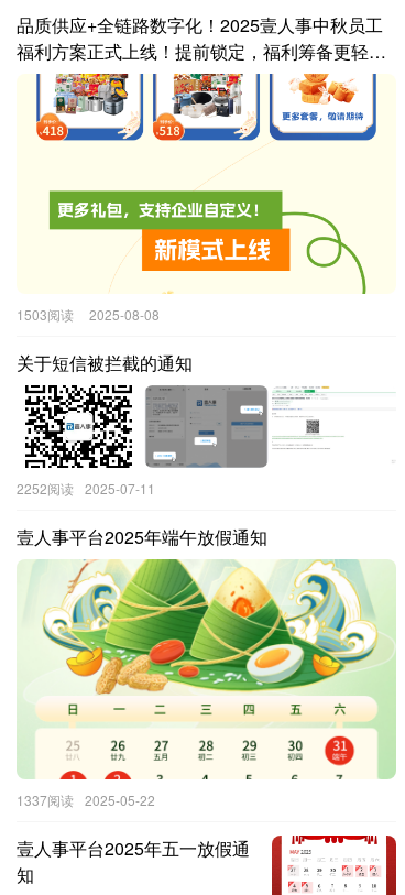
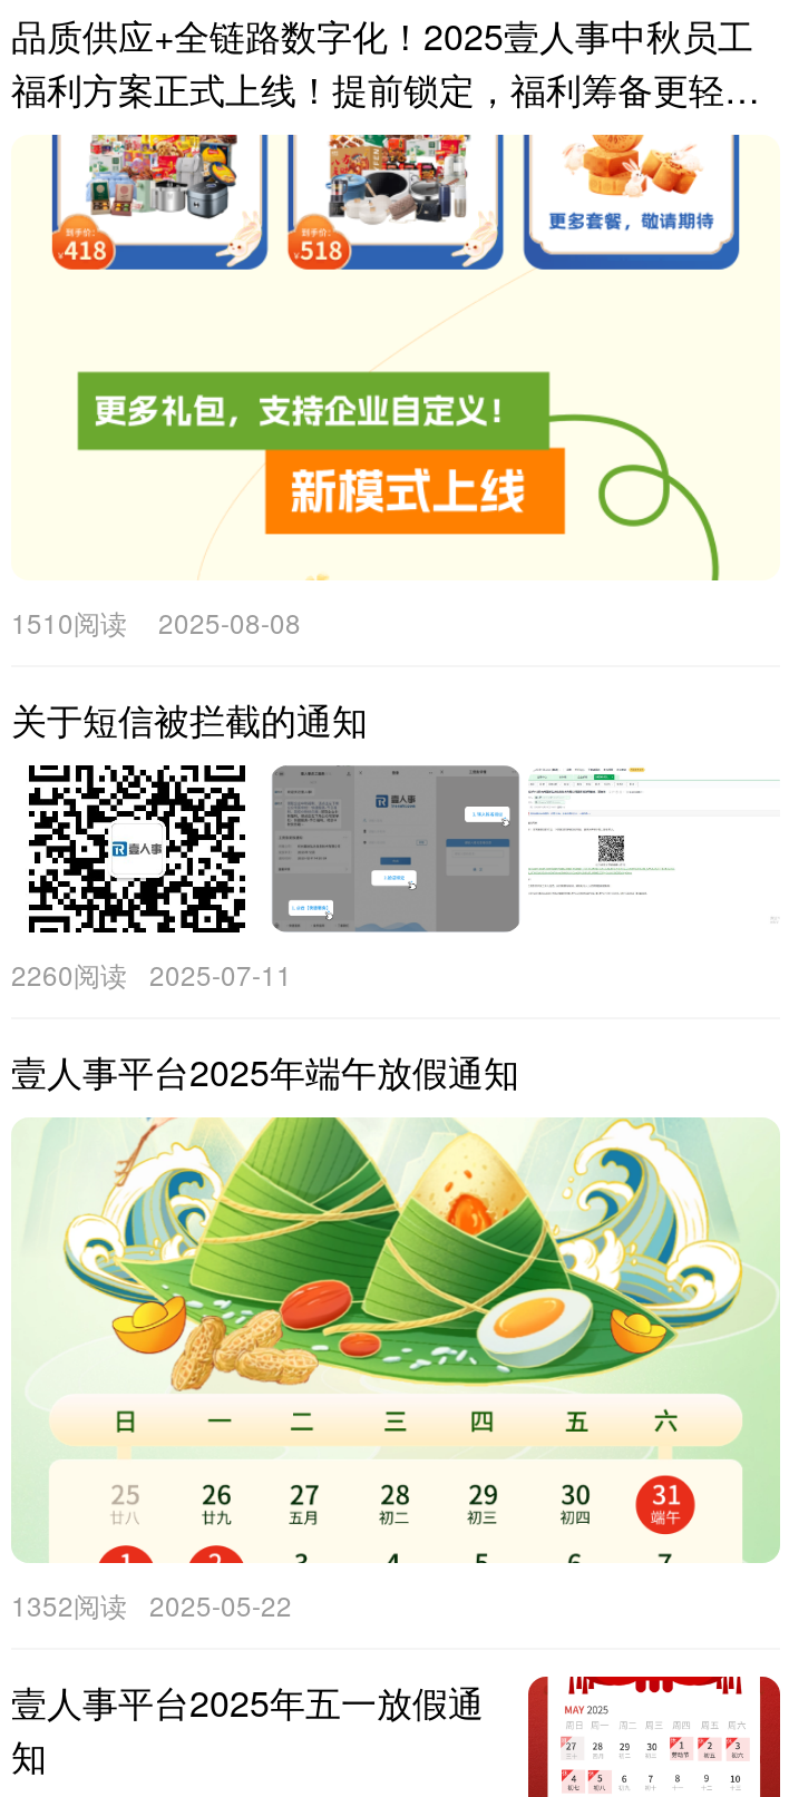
[17,305,160,324] 1503阅读 2025-08-08 -> [11,603,301,641] 1510阅读 2025-08-08
[17,479,155,498] 2252阅读 2025-07-11 -> [11,955,292,993] 2260阅读 2025-07-11
[17,790,155,809] 1337阅读 2025-05-22 -> [11,1585,292,1623] 1352阅读 2025-05-22

